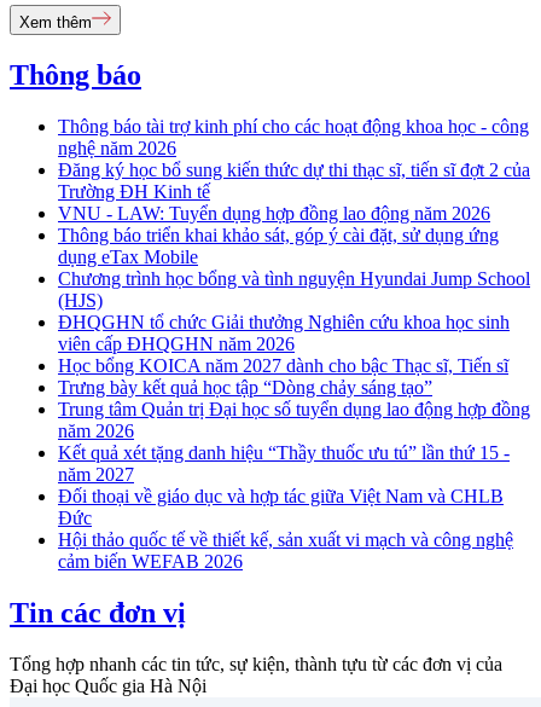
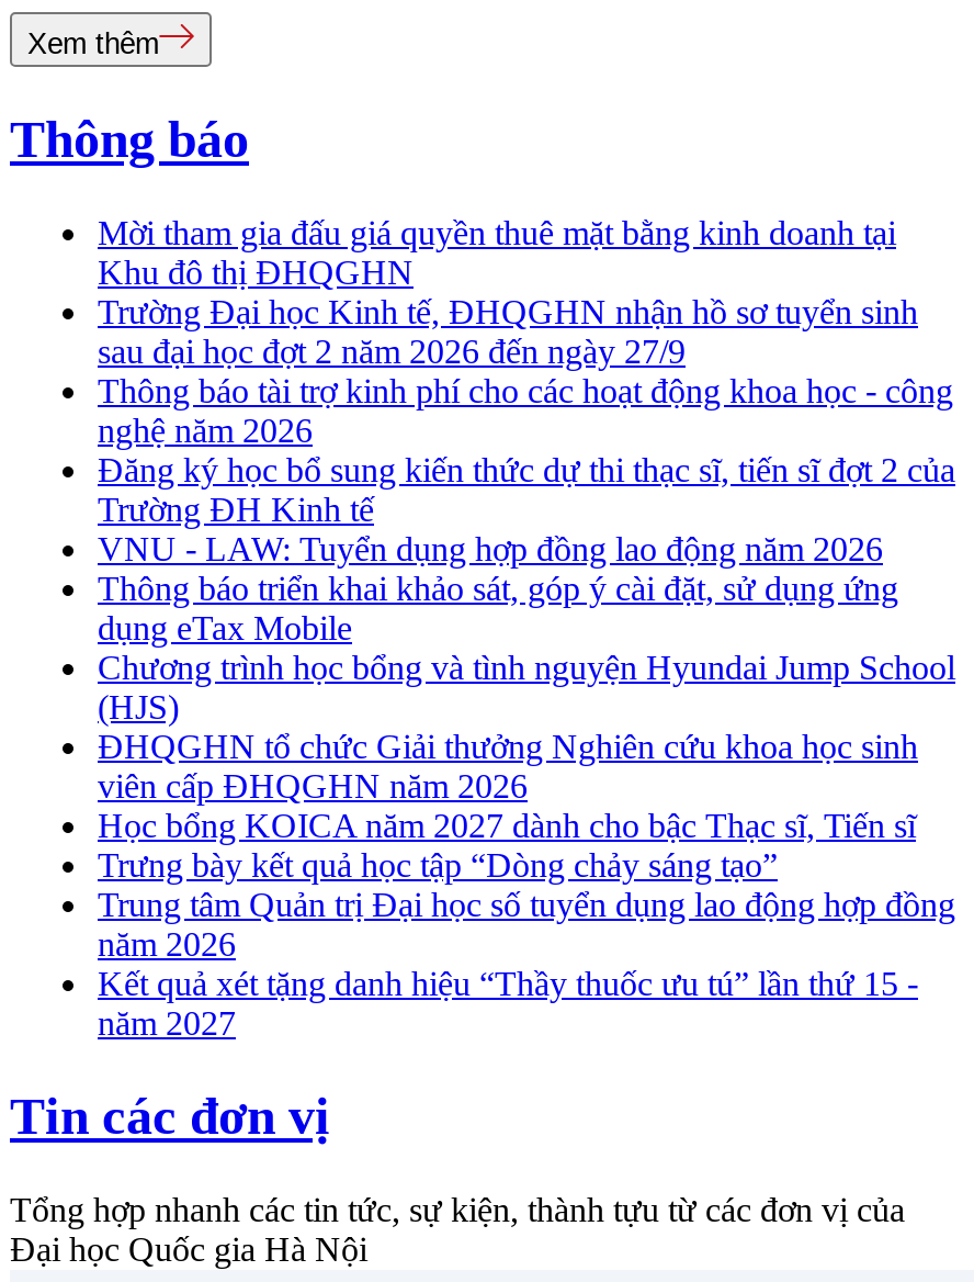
none -> [98,214,918,370] Mời tham gia đấu giá quyền thuê mặt bằng kinh doanh tại | Khu đô thị ĐHQGHN | Trường Đại học Kinh tế, ĐHQGHN nhận hồ sơ tuyển sinh | sau đại học đợt 2 năm 2026 đến ngày 27/9
moved [58,116,530,485] -> [98,373,955,1042]: Thông báo tài trợ kinh phí cho các hoạt động khoa học - công | nghệ năm 2026 | Đăng ký học bổ sung kiến thức dự thi thạc sĩ, tiến sĩ đợt 2 của | ... | Kết quả xét tặng danh hiệu “Thầy thuốc ưu tú” lần thứ 15 - | năm 2027
[58,486,513,572] Đối thoại về giáo dục và hợp tác giữa Việt Nam và CHLB | Đức | Hội thảo quốc tế về thiết kế, sản xuất vi mạch và công nghệ | cảm biến WEFAB 2026 -> none

